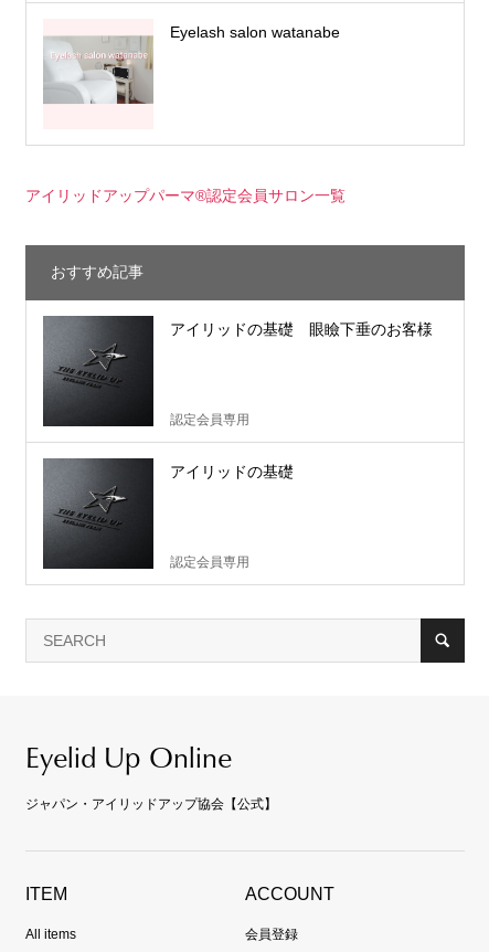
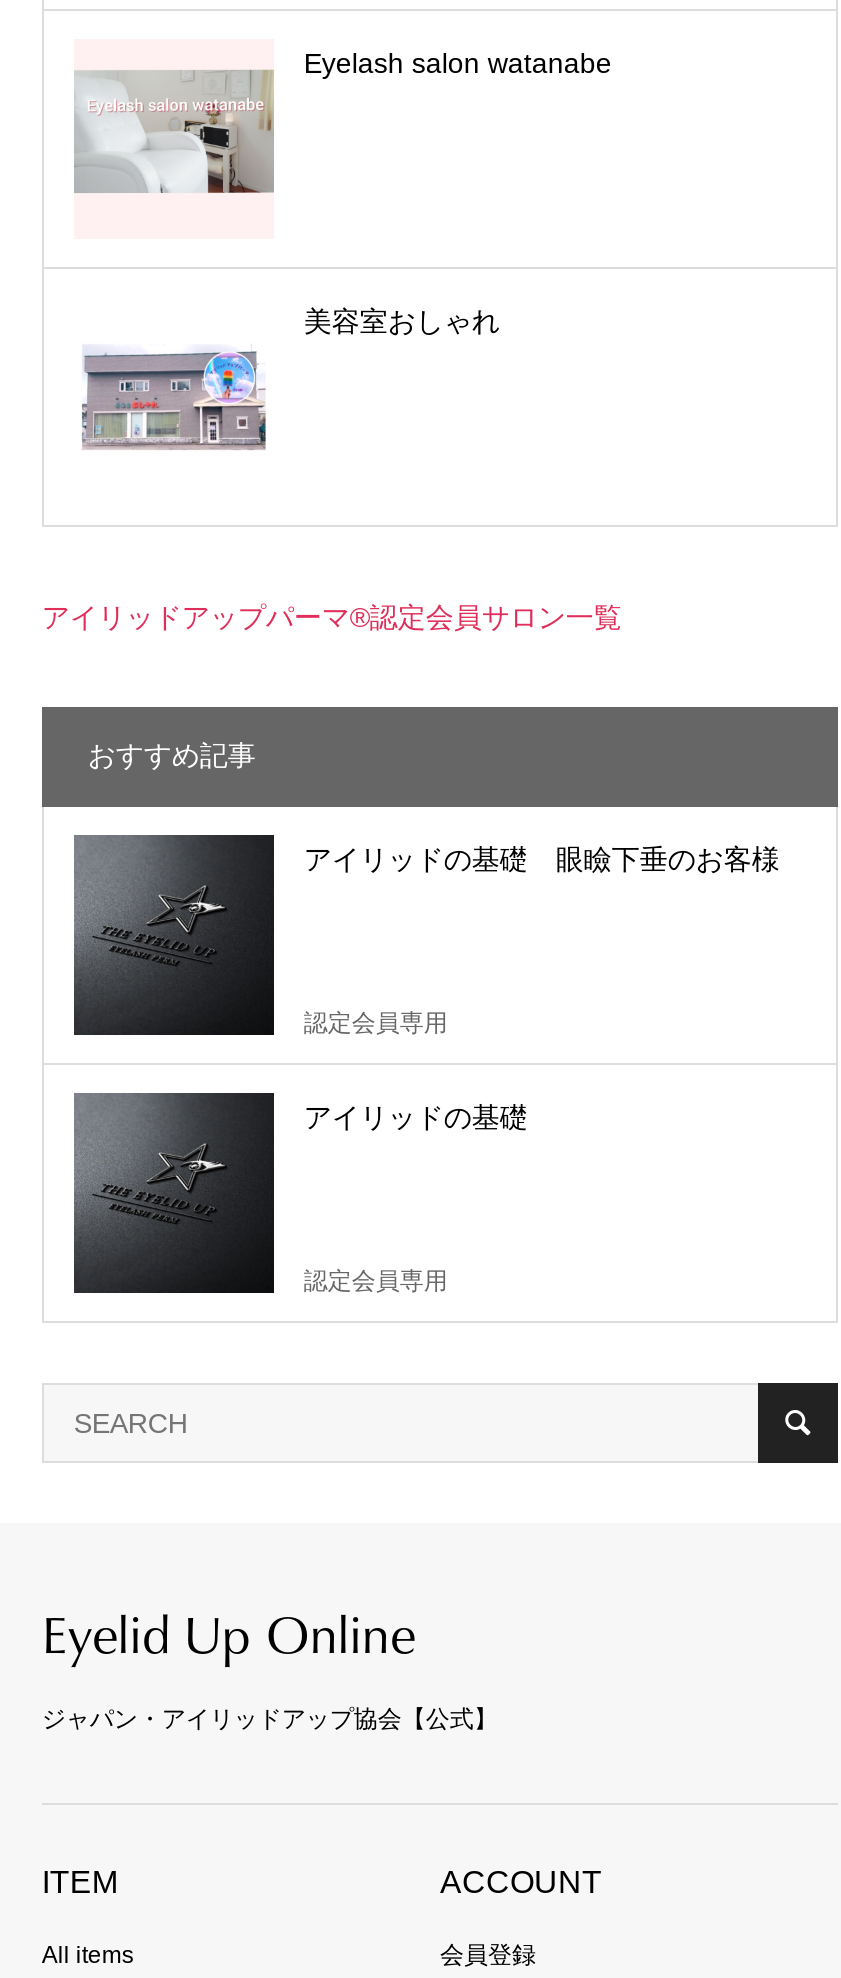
none -> [78,349,270,451] [image]
none -> [304,305,500,337] 美容室おしゃれ

